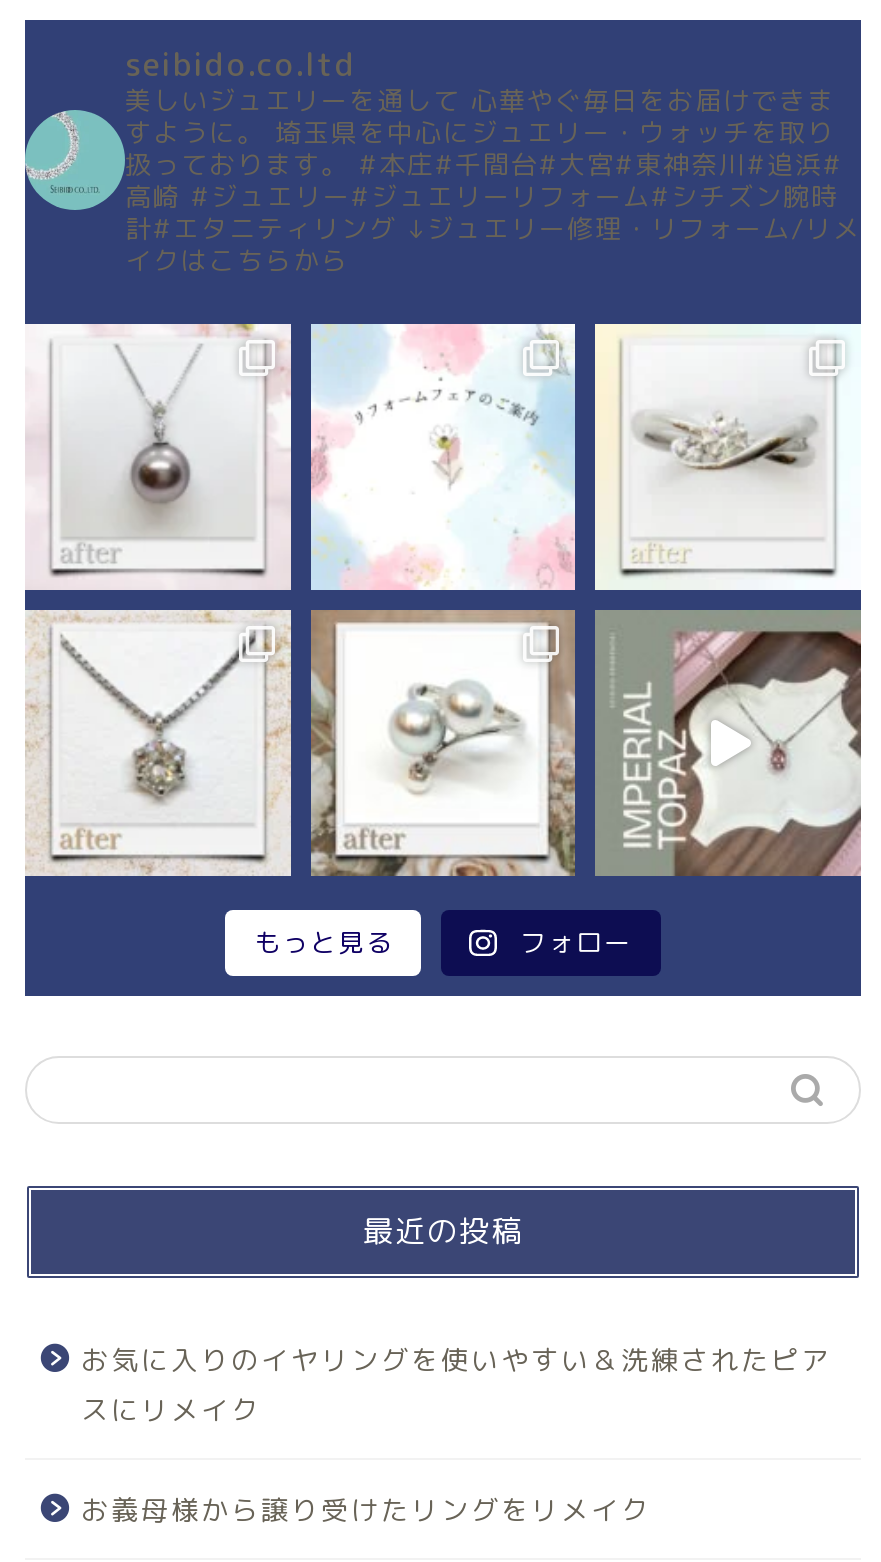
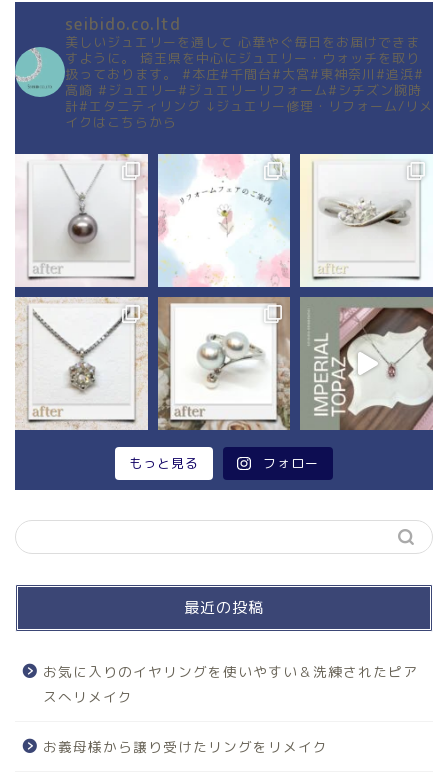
[81,1390,261,1428] スにリメイク -> [43,687,133,706] スへリメイク

